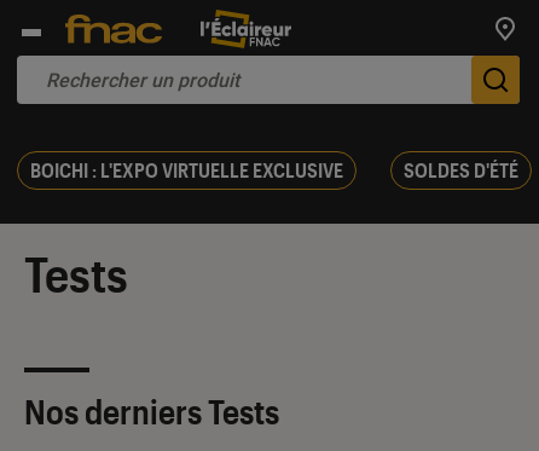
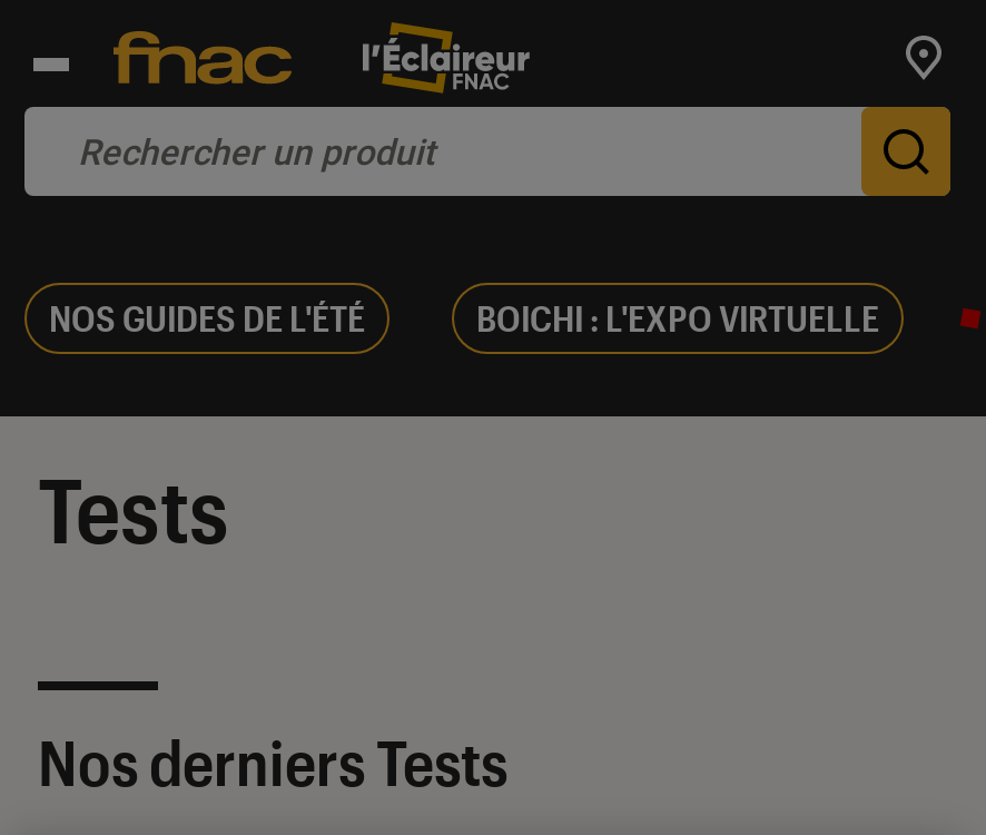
[30,159,518,181] BOICHI : L'EXPO VIRTUELLE EXCLUSIVE | SOLDES D'ÉTÉ -> [49,296,879,339] NOS GUIDES DE L'ÉTÉ | BOICHI : L'EXPO VIRTUELLE

